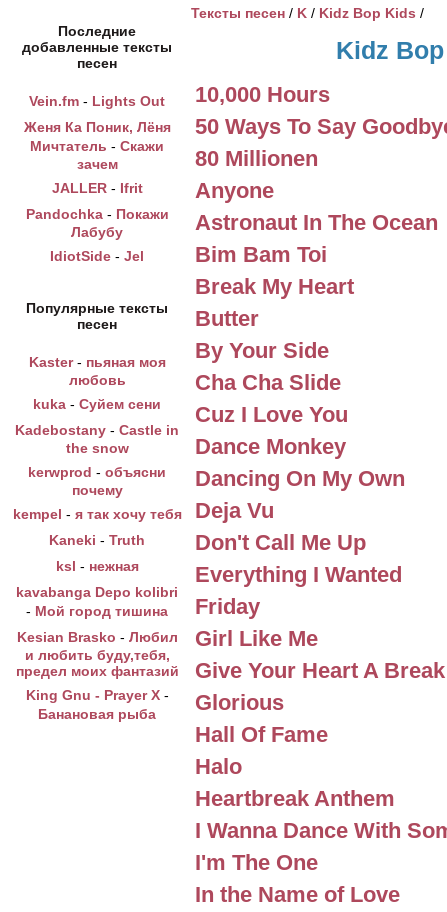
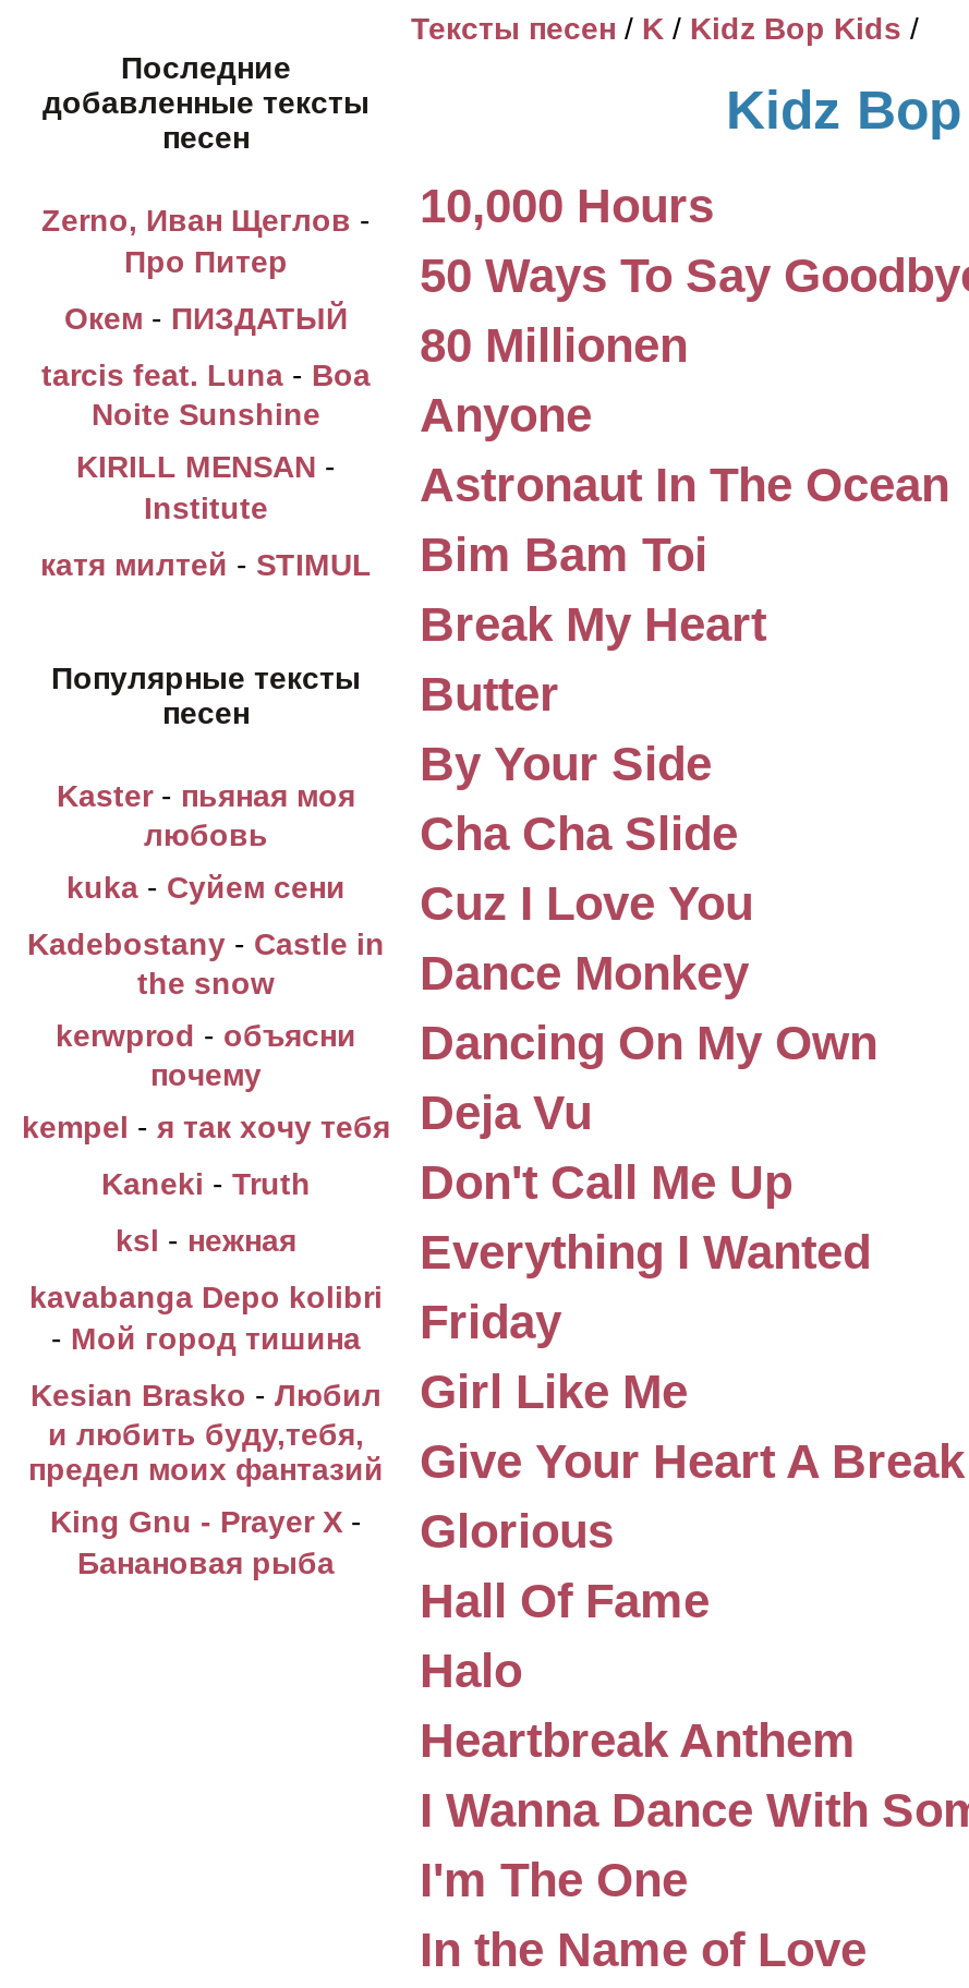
[29,93,165,109] Vein.fm - Lights Out -> [41,203,371,279] Zerno, Иван Щеглов - | Про Питер
[23,119,170,172] Женя Ка Поник, Лёня | Мичтатель - Скажи | зачем -> [64,301,348,336] Окем - ПИЗДАТЫЙ
[51,180,142,196] JALLER - Ifrit -> [41,358,371,432] tarcis feat. Luna - Boa | Noite Sunshine
[25,206,168,240] Pandochka - Покажи | Лабубу -> [76,449,336,526] KIRILL MENSAN - | Institute
[50,248,144,264] IdiotSide - Jel -> [40,548,372,582] катя милтей - STIMUL

